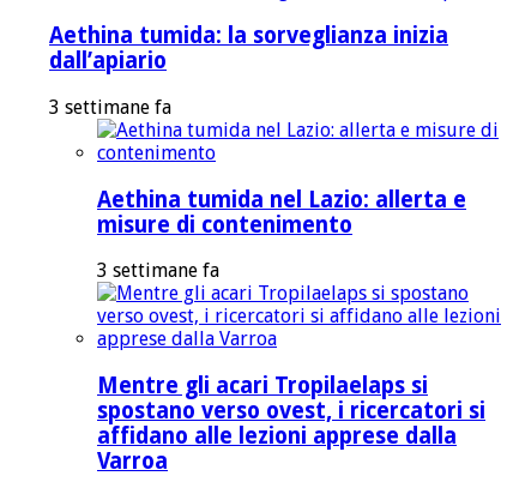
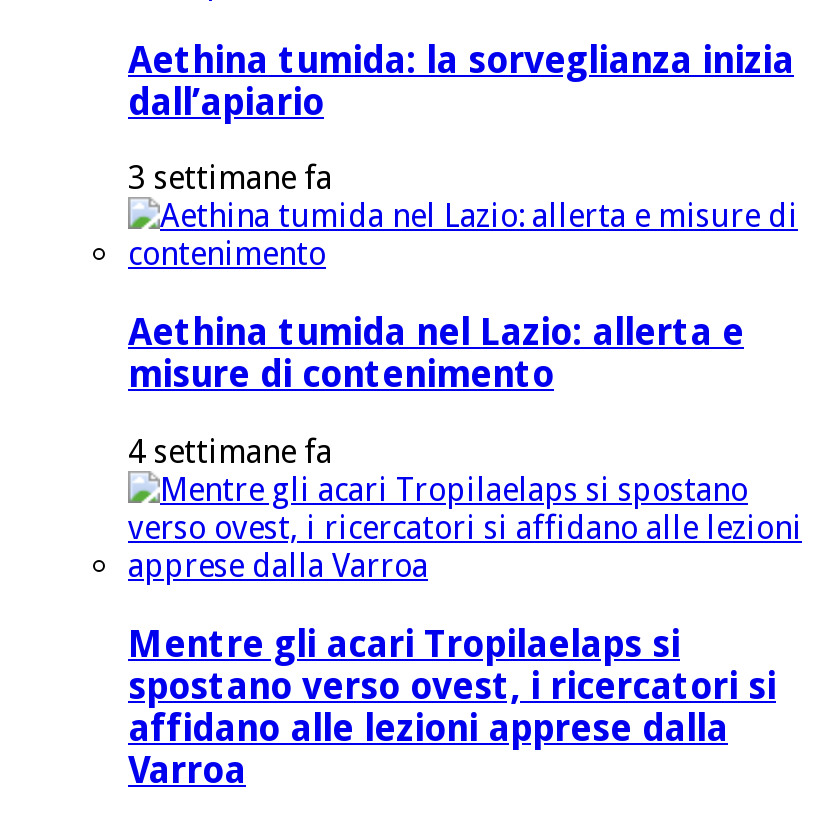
[97,259,219,282] 3 settimane fa -> [128,433,332,471] 4 settimane fa

